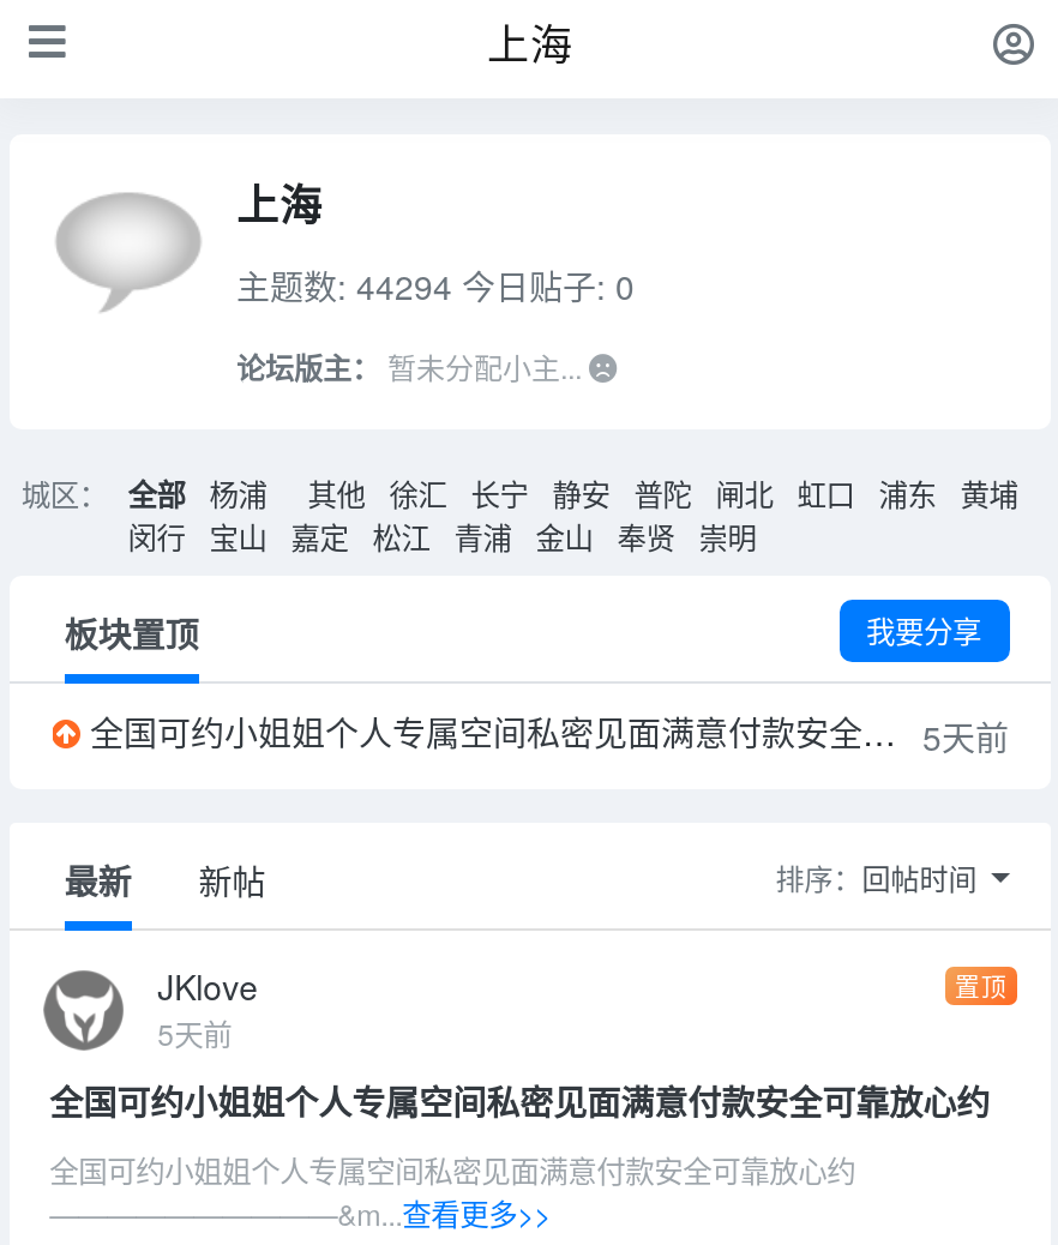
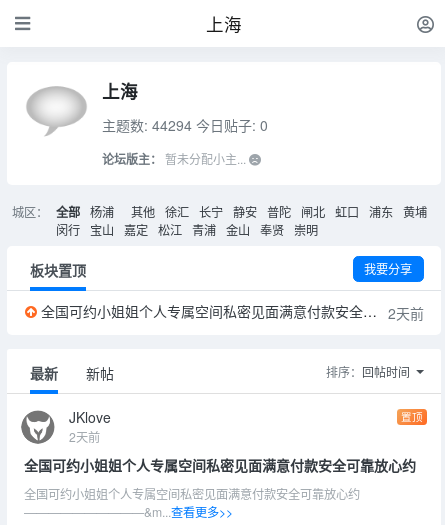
[922,713,1009,761] 5天前 -> [387,303,423,323] 2天前
[157,1012,232,1053] 5天前 -> [69,428,100,445] 2天前

